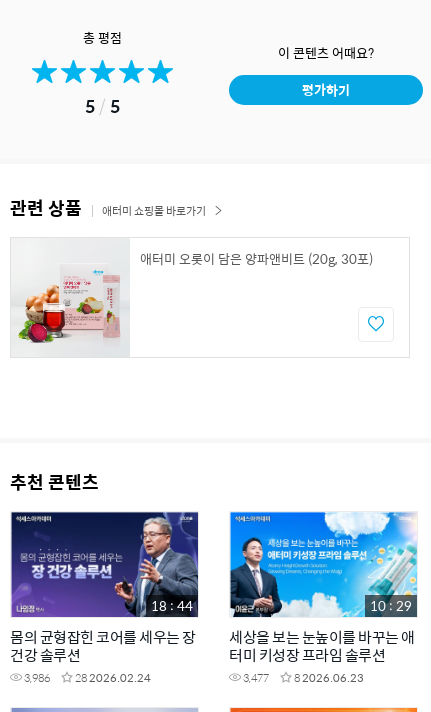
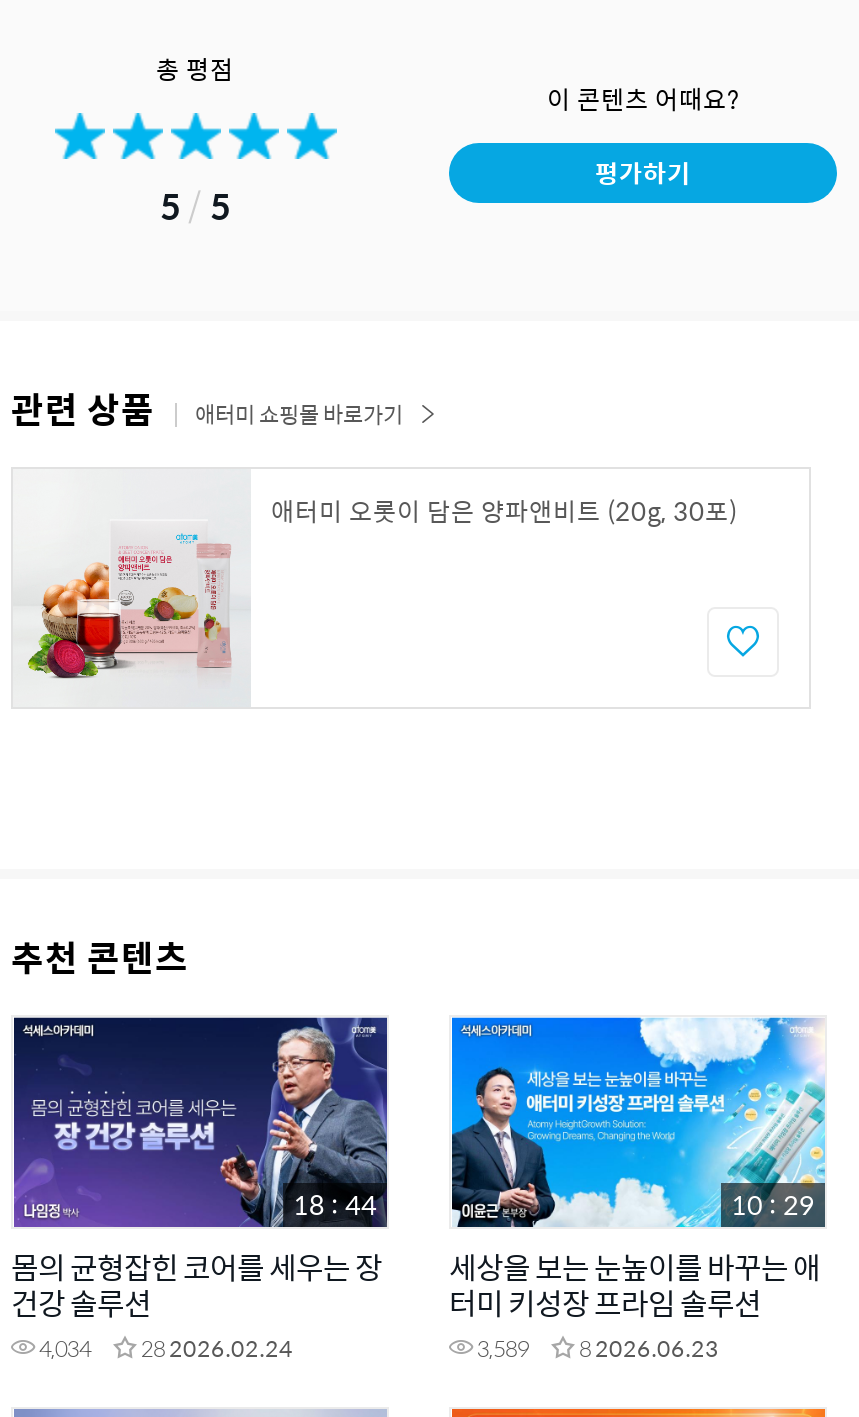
[24,669,151,686] 3,986 28 2026.02.24 -> [39,1331,293,1365] 4,034 28 2026.02.24
[243,669,364,686] 3,477 8 2026.06.23 -> [477,1331,719,1365] 3,589 8 2026.06.23

